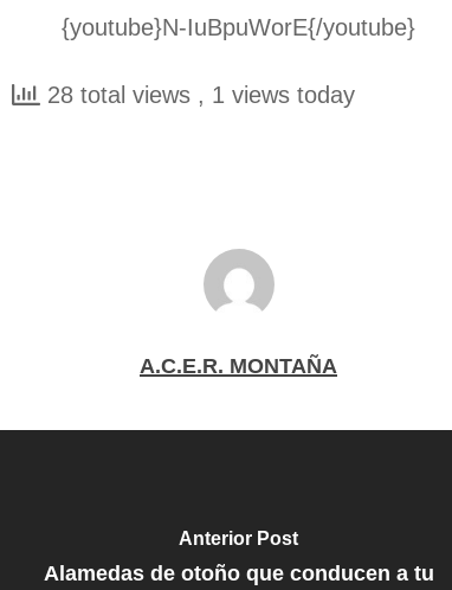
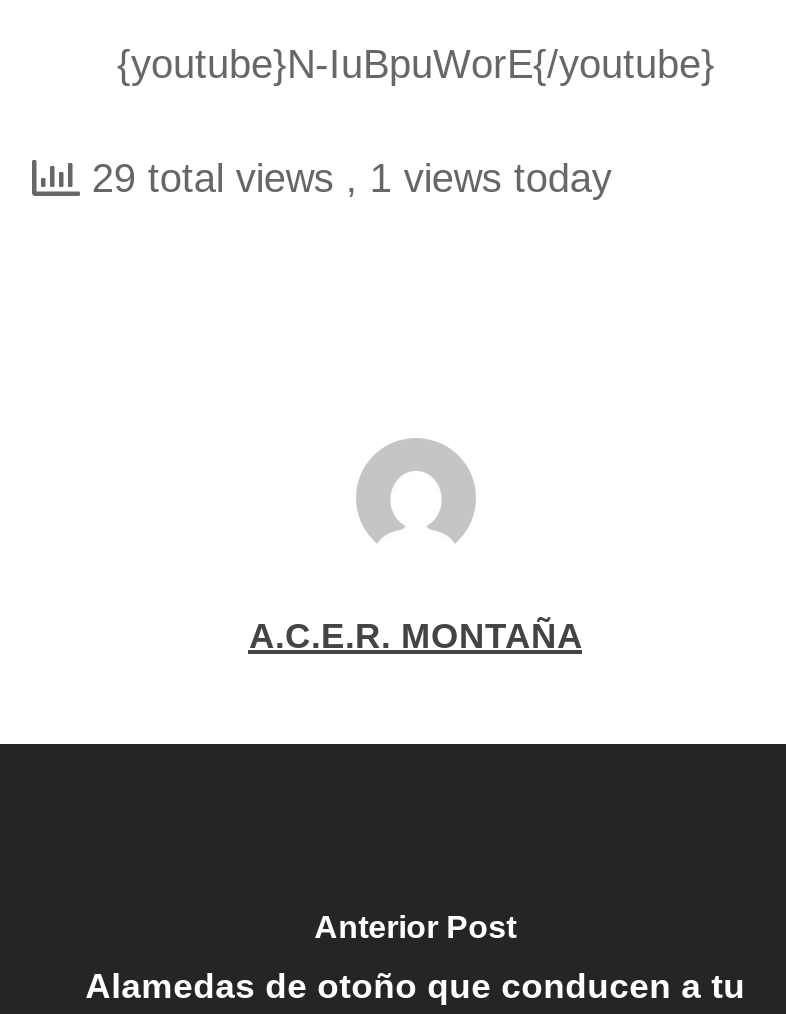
[40,82,355,108] 28 total views, 1 views today -> [80,156,612,200] 29 total views, 1 views today

